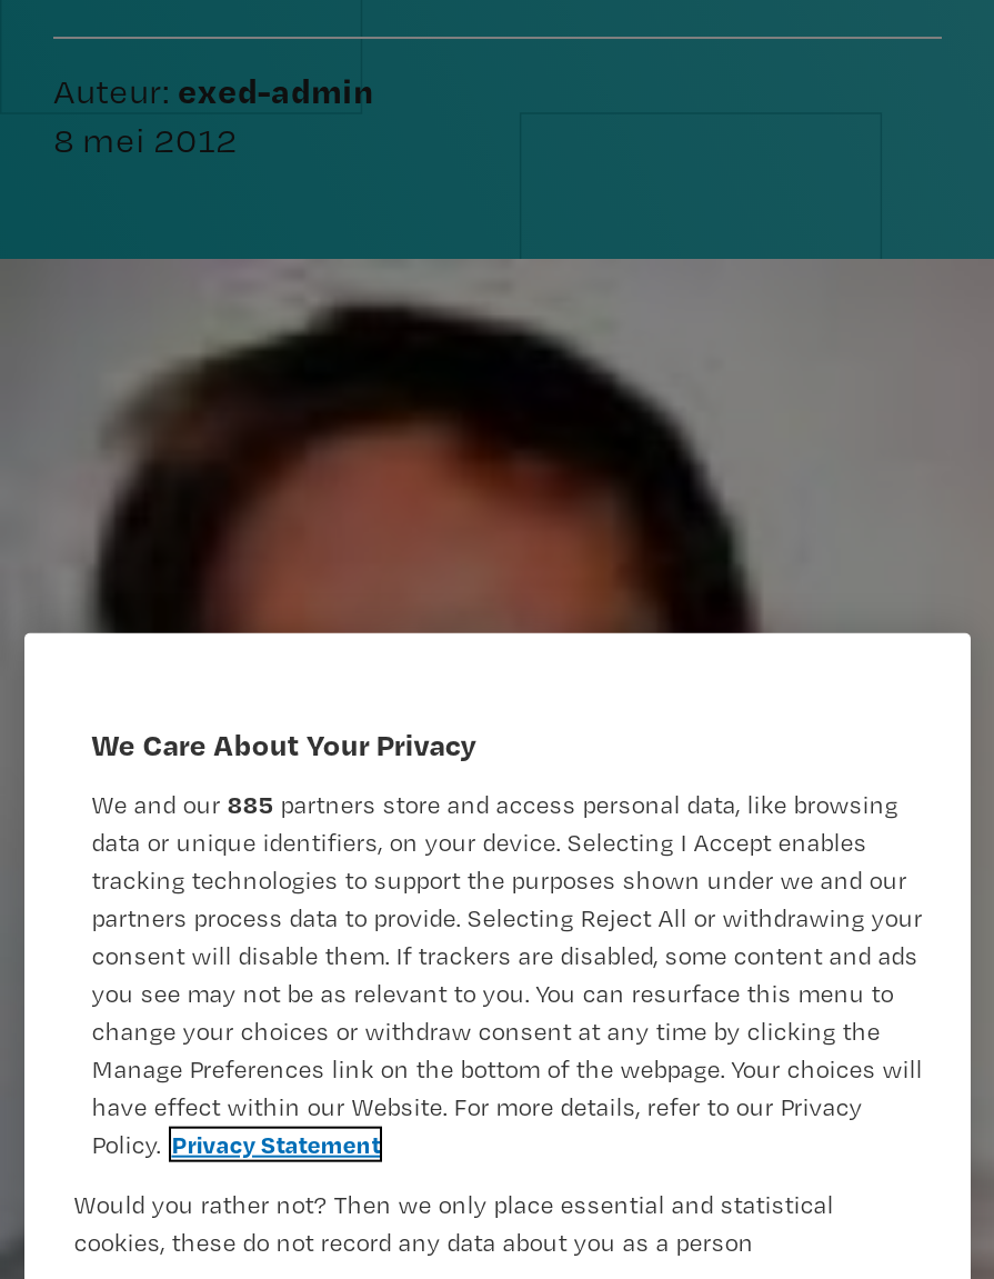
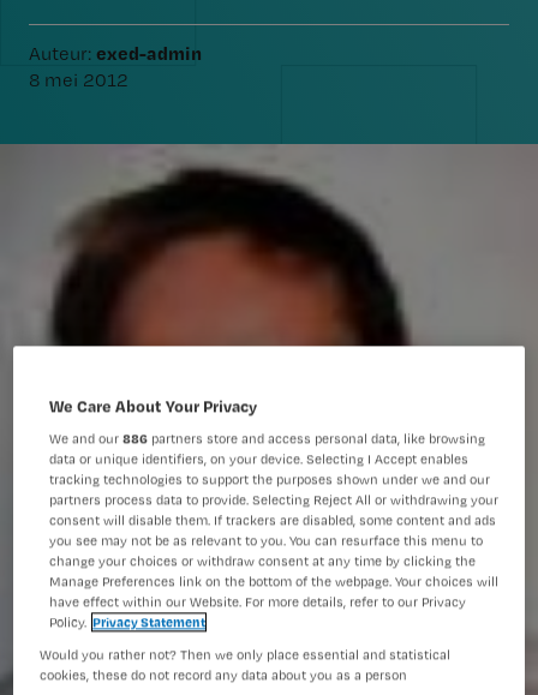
[92,789,898,820] We and our 885 partners store and access personal data, like browsing -> [49,430,485,447] We and our 886 partners store and access personal data, like browsing

